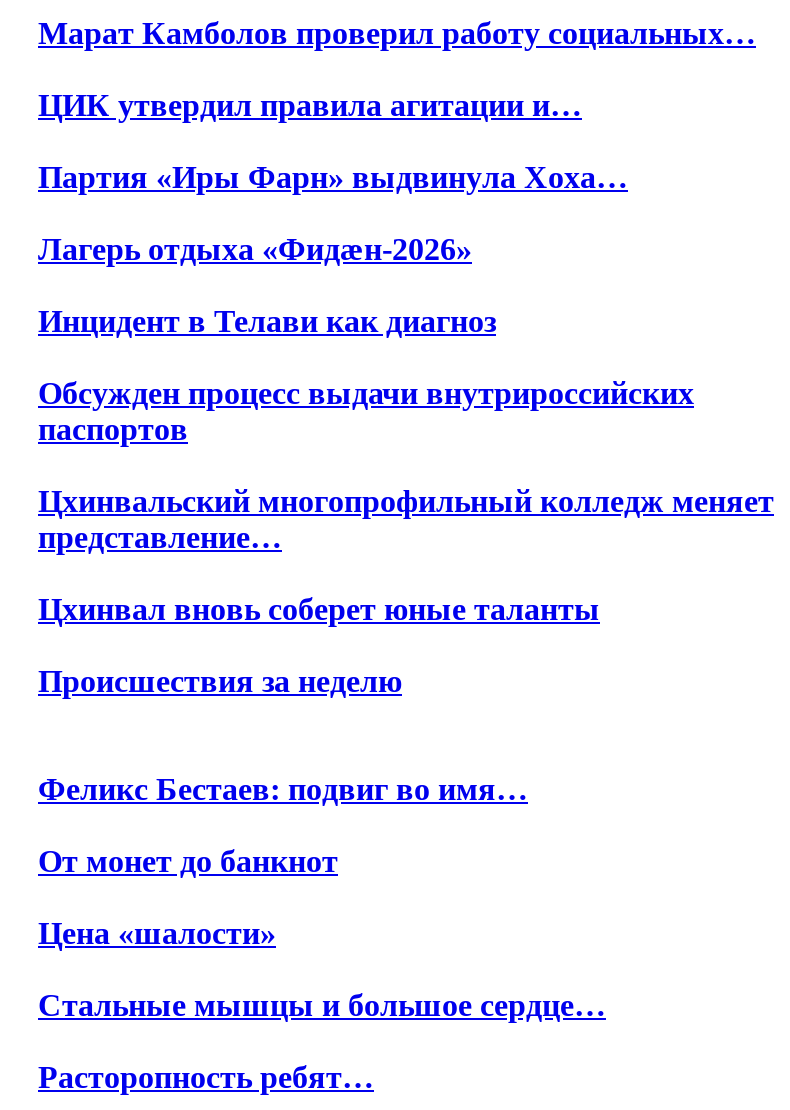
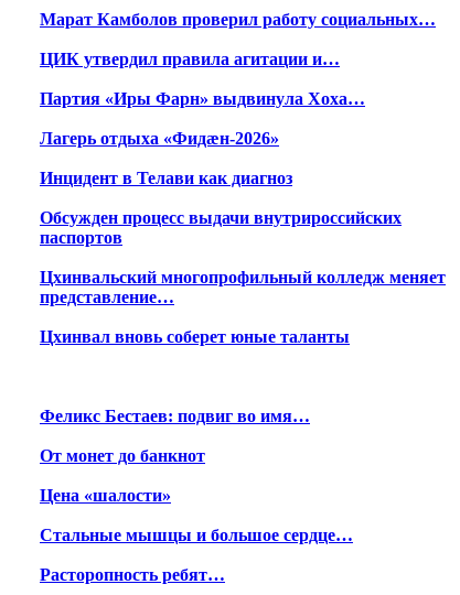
[38,664,402,698] Происшествия за неделю -> none

